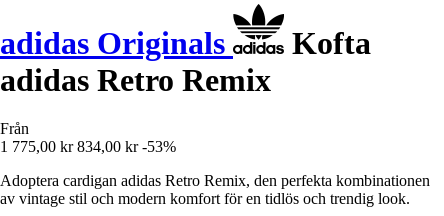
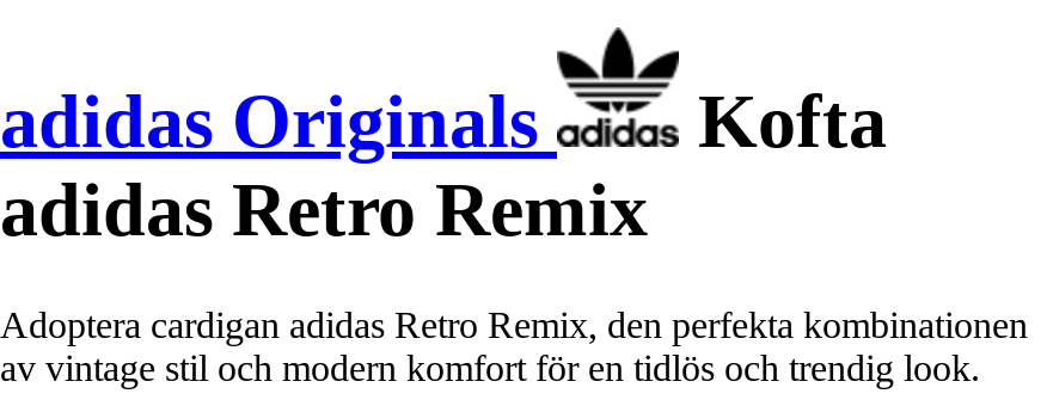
[0,120,176,155] Från | 1 775,00 kr 834,00 kr -53% -> none

